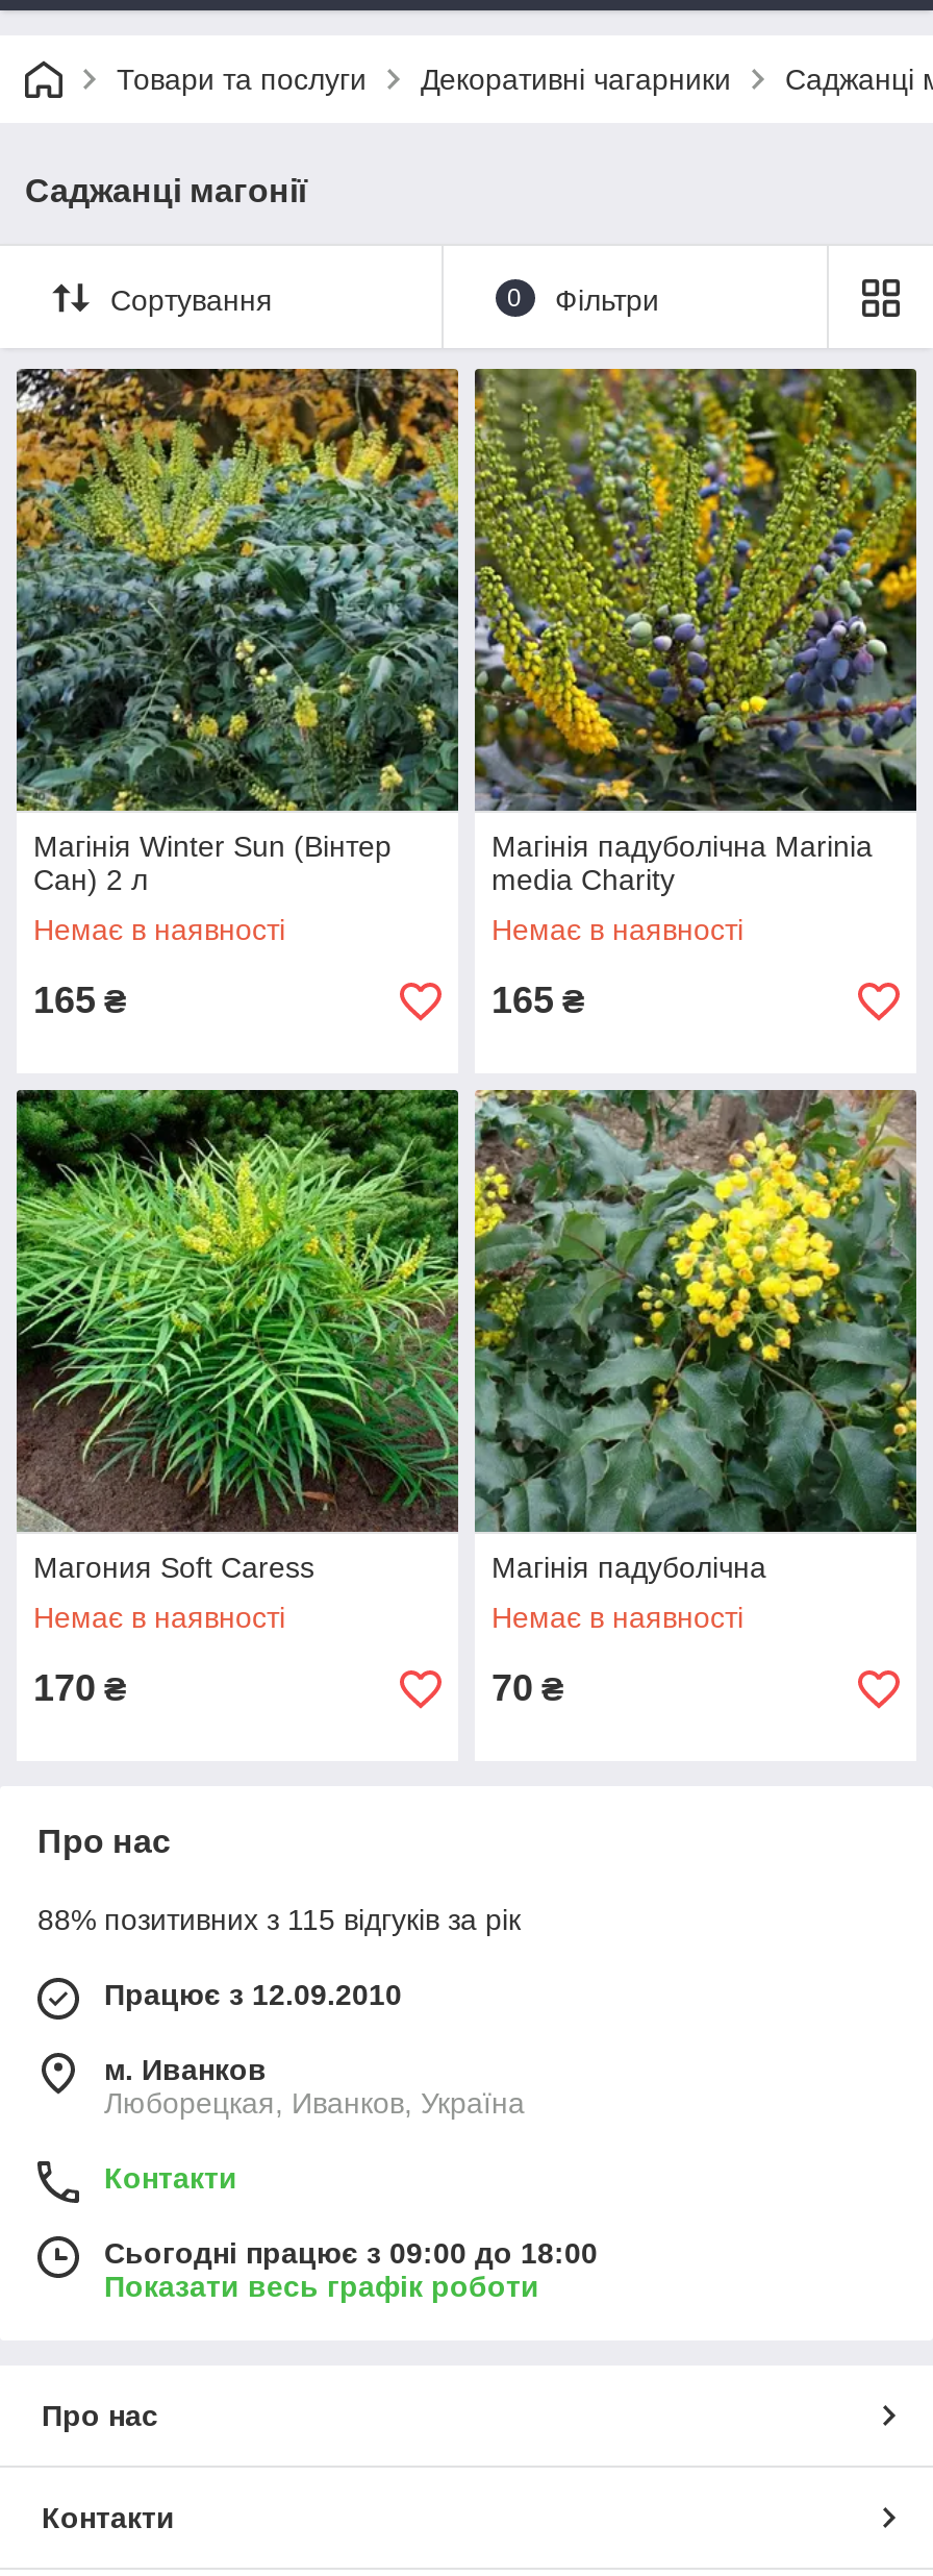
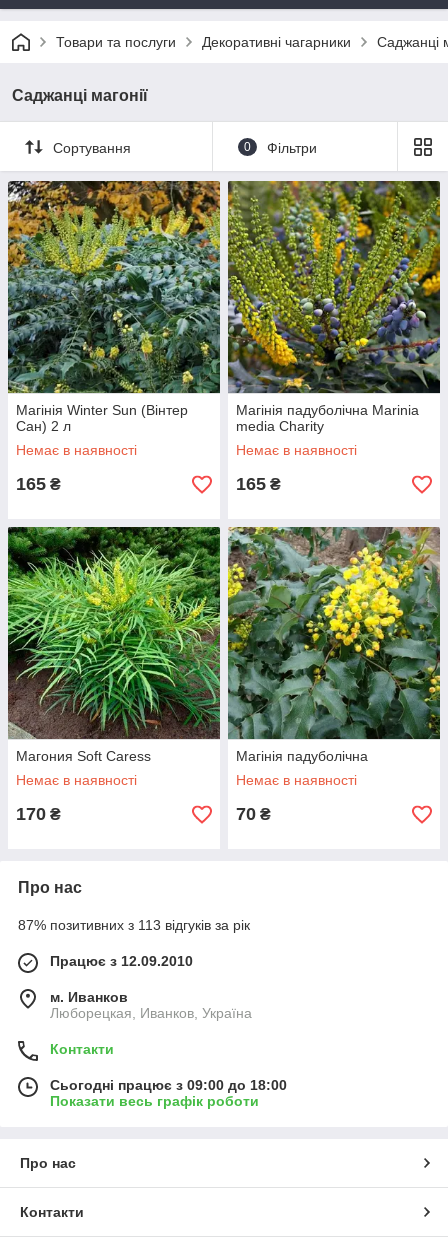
[37,1903,521,1936] 88% позитивних з 115 відгуків за рік -> [18,917,250,933] 87% позитивних з 113 відгуків за рік

